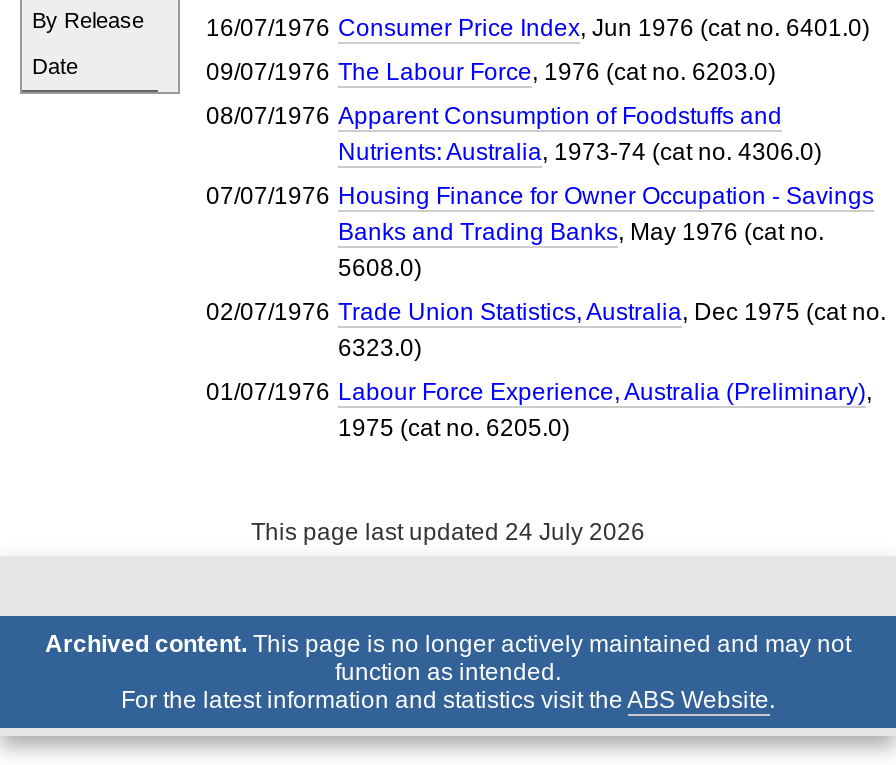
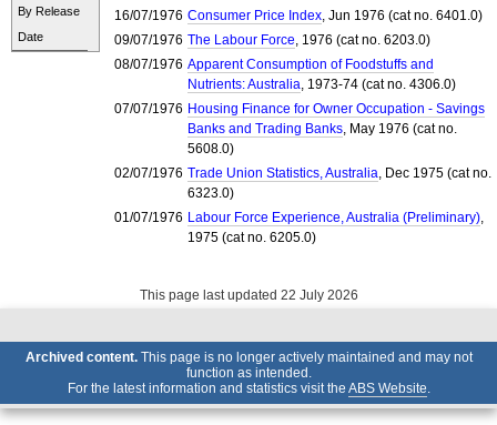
[251,518,645,546] This page last updated 24 July 2026 -> [139,287,358,303] This page last updated 22 July 2026

